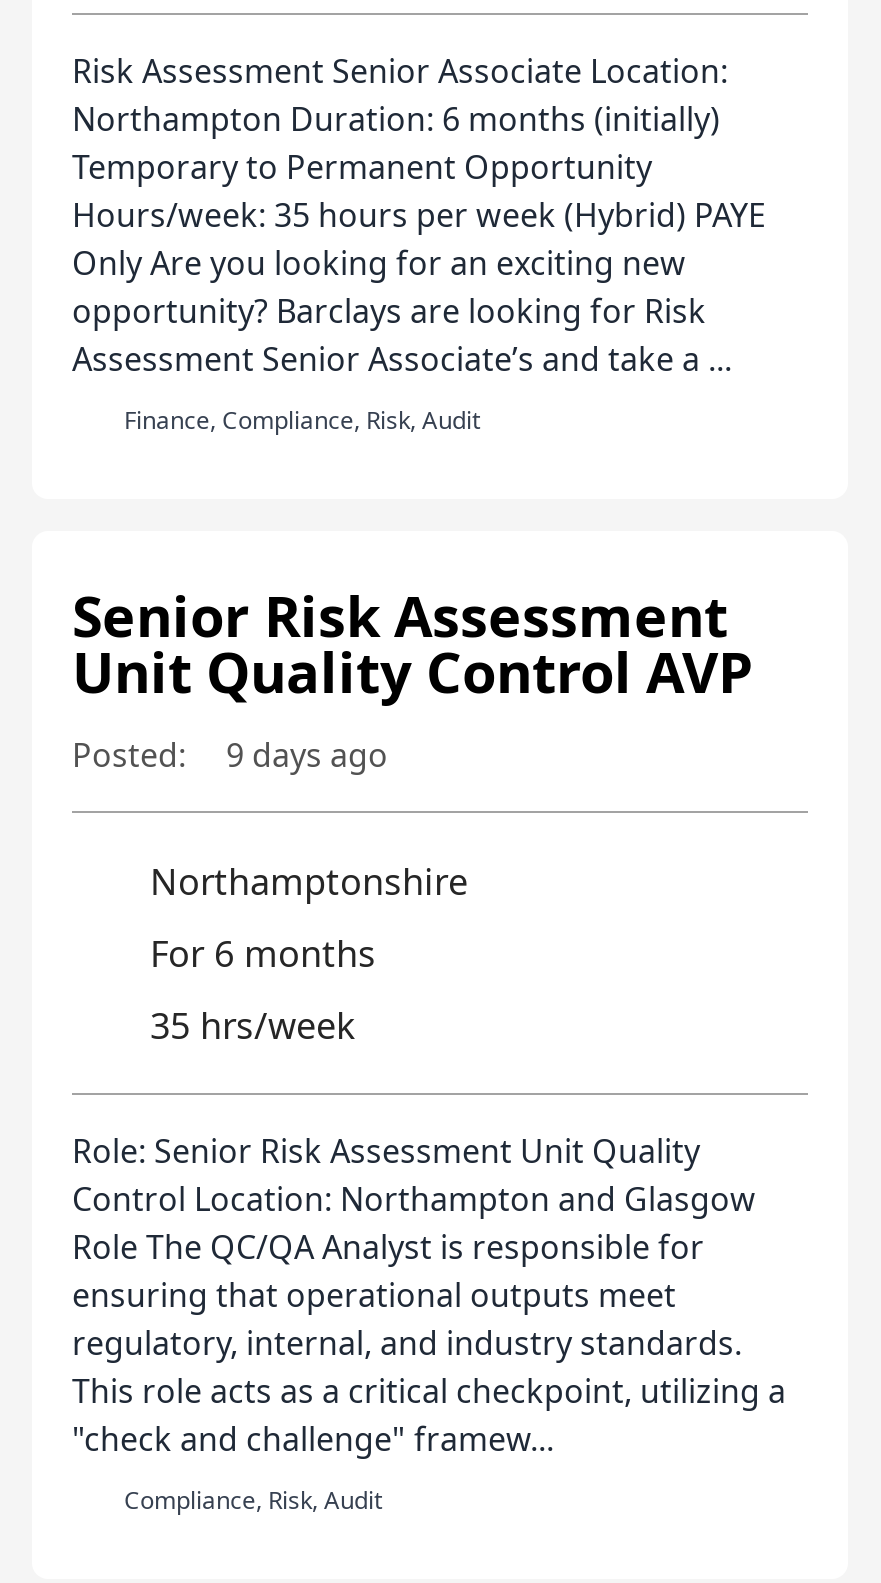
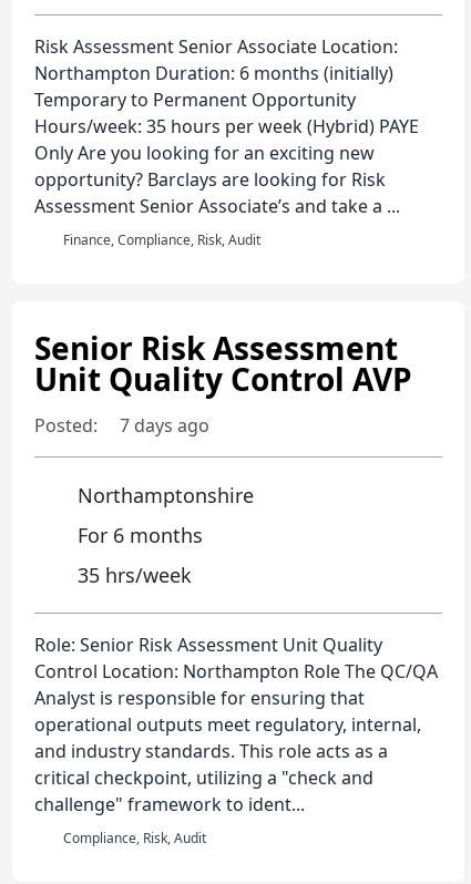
[72,732,388,776] Posted: 9 days ago -> [34,413,209,437] Posted: 7 days ago
[72,1176,786,1460] Control Location: Northampton and Glasgow | Role The QC/QA Analyst is responsible for | ensuring that operational outputs meet | regulatory, internal, and industry standards. | This role acts as a critical checkpoint, utilizing a | "check and challenge" framew... -> [34,659,438,816] Control Location: Northampton Role The QC/QA | Analyst is responsible for ensuring that | operational outputs meet regulatory, internal, | and industry standards. This role acts as a | critical checkpoint, utilizing a "check and | challenge" framework to ident...

